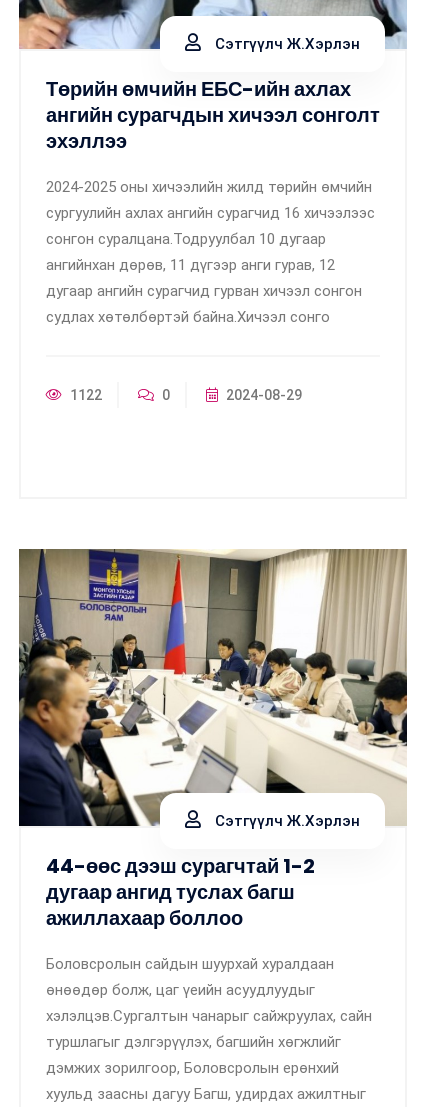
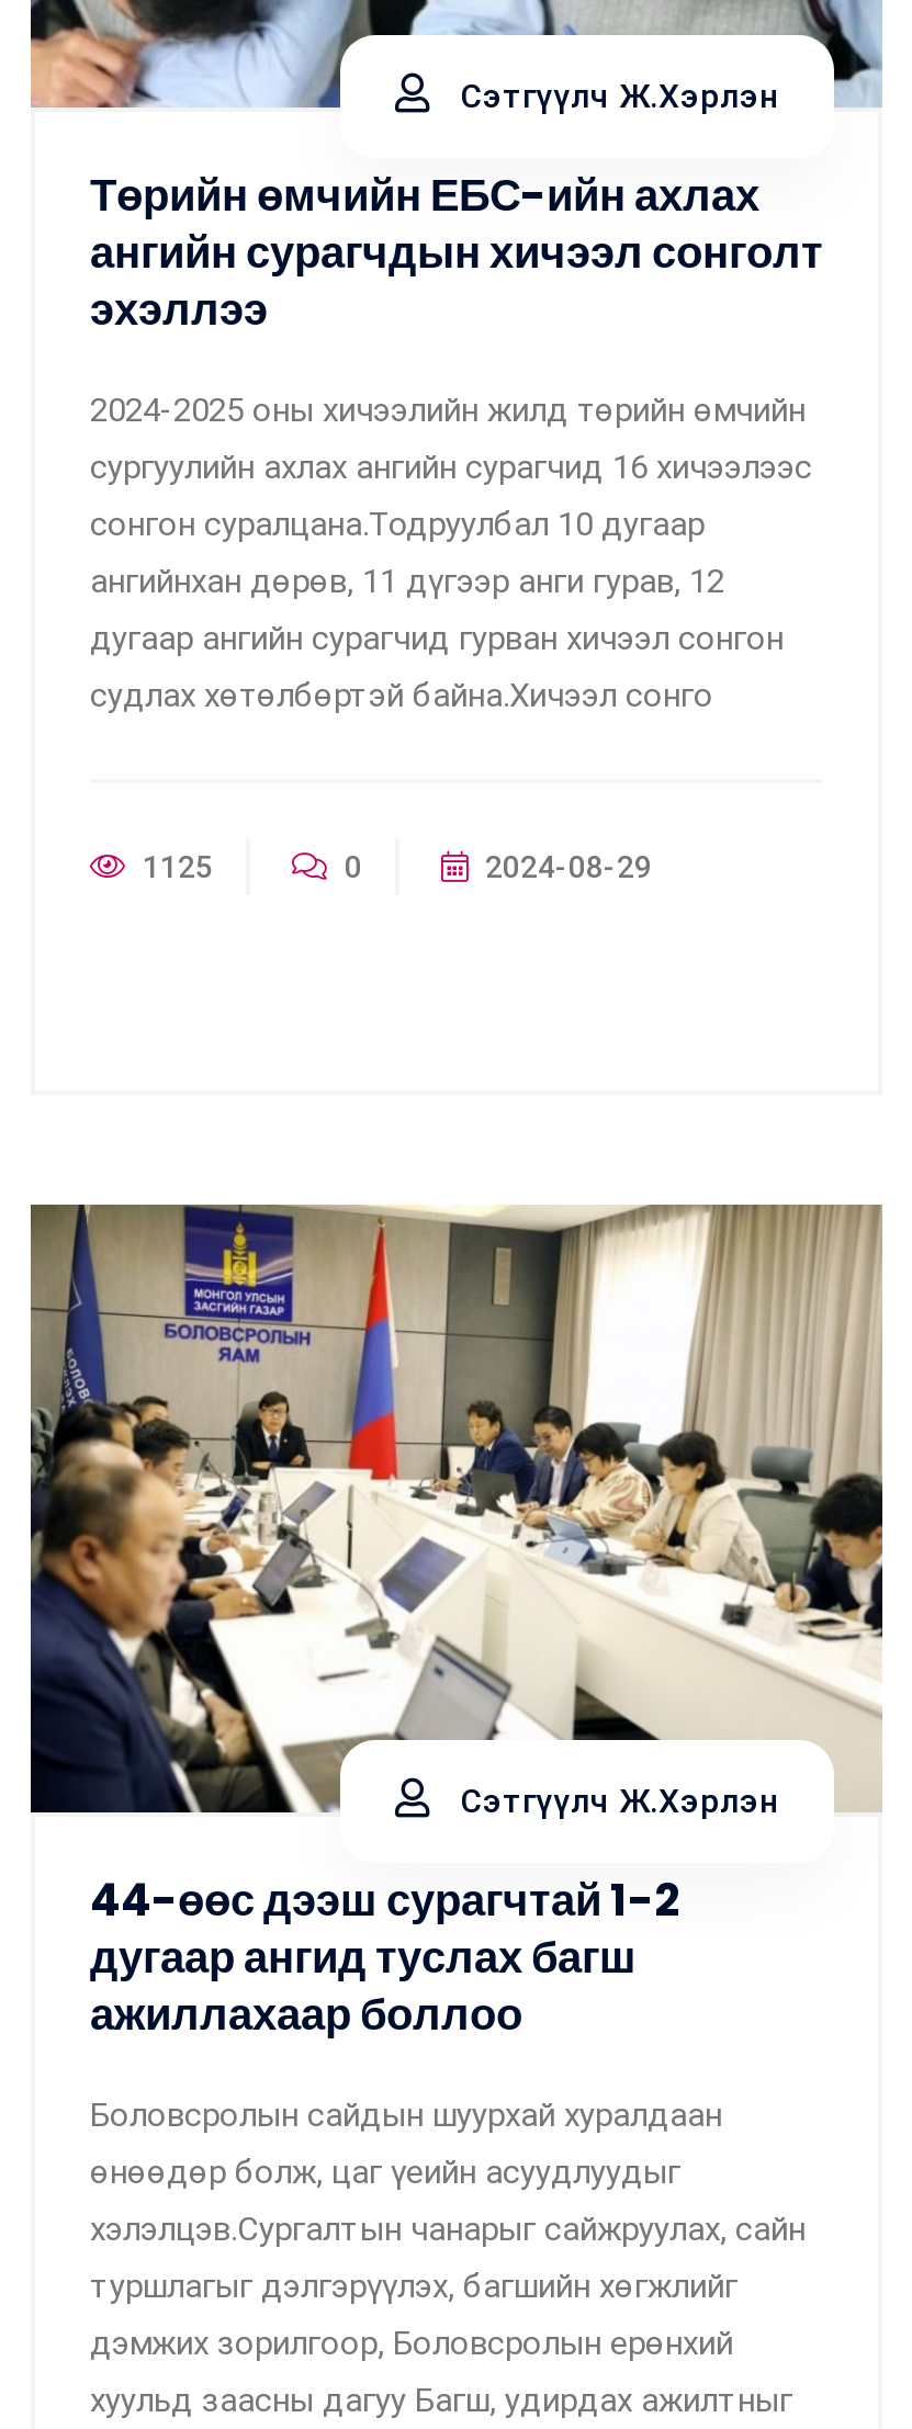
[67,387,102,403] 1122 -> [136,848,213,883] 1125

